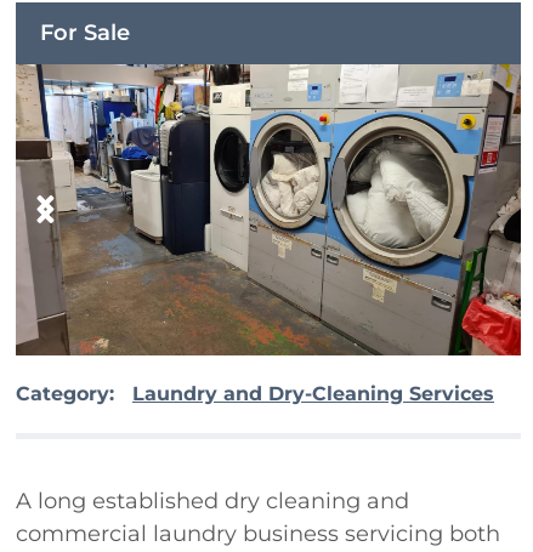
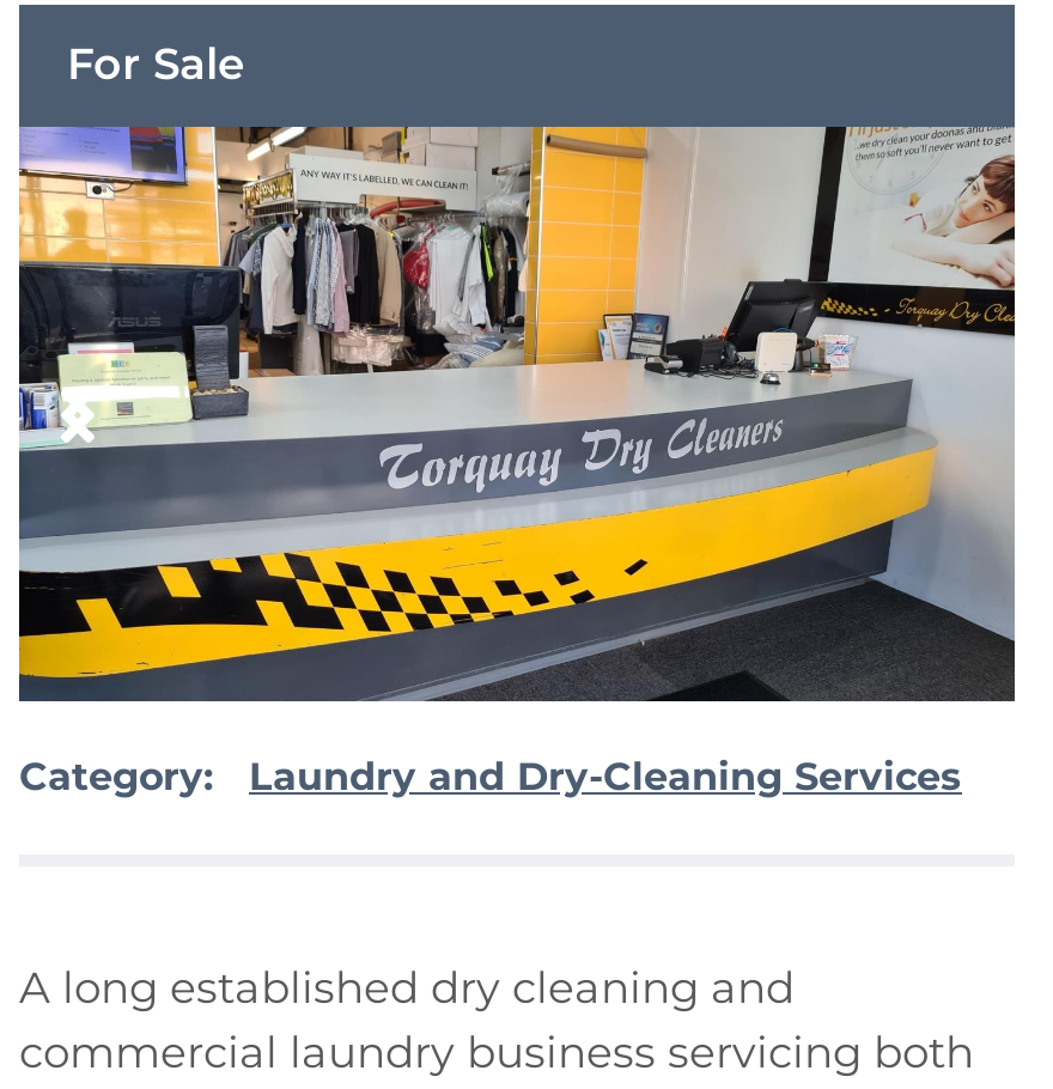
[15,63,522,357] [image] -> [17,124,1017,704] [image]

